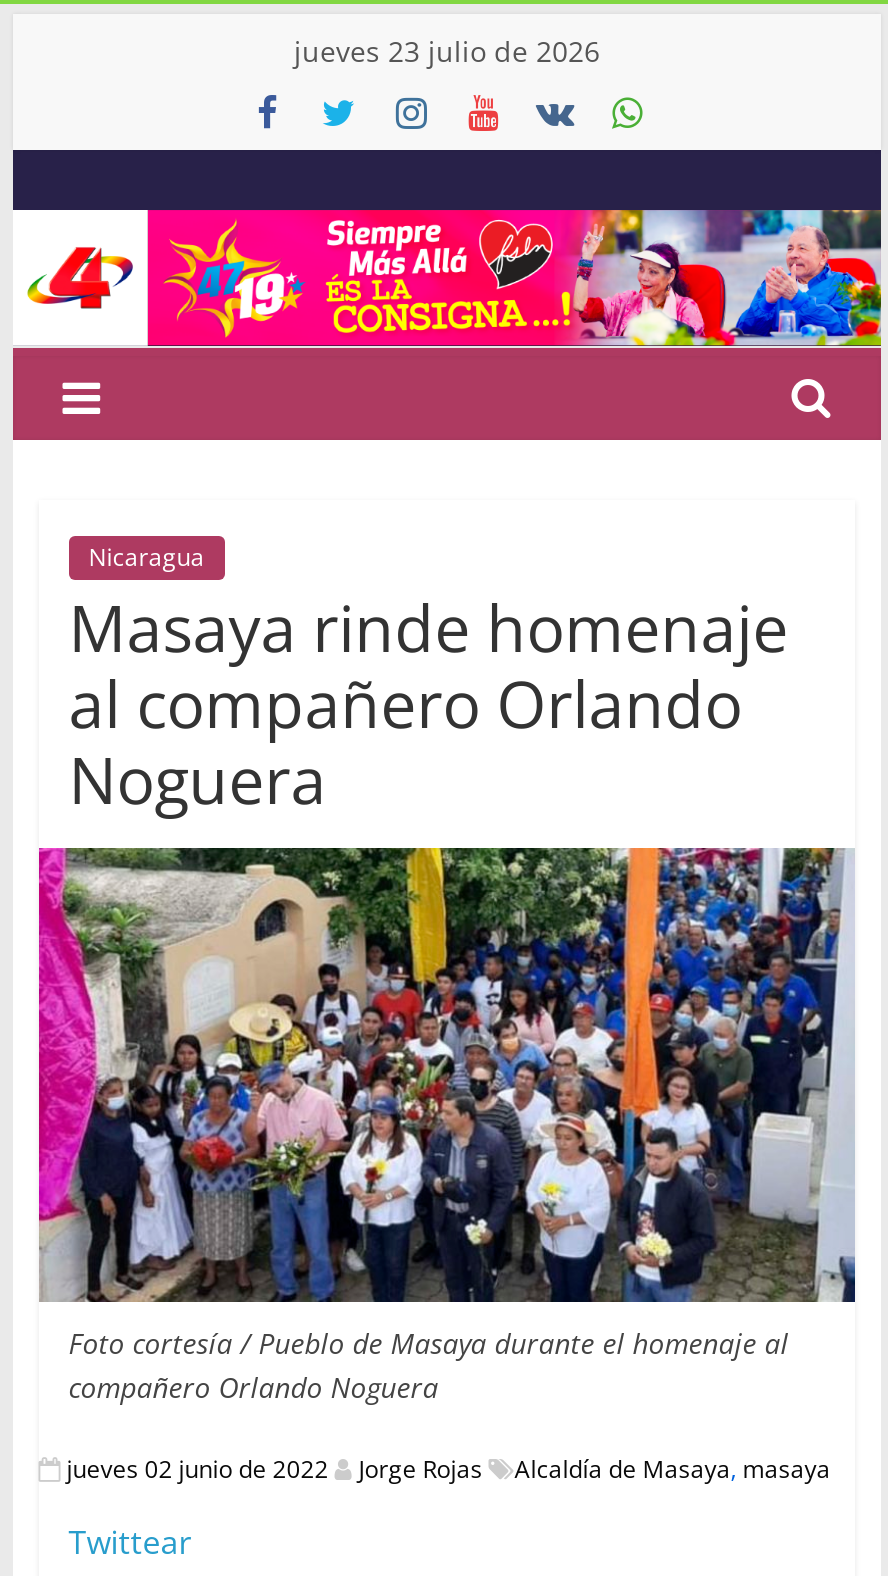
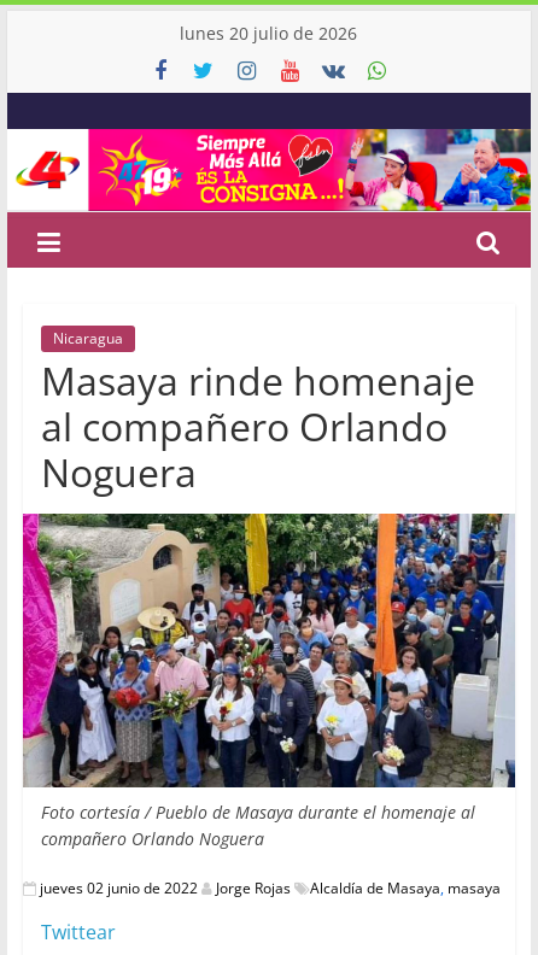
[294,32,600,70] jueves 23 julio de 2026 -> [180,22,358,45] lunes 20 julio de 2026

